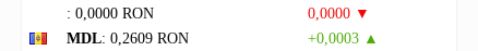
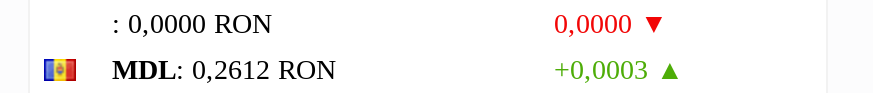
[67,30,189,47] MDL: 0,2609 RON -> [112,55,336,85] MDL: 0,2612 RON

